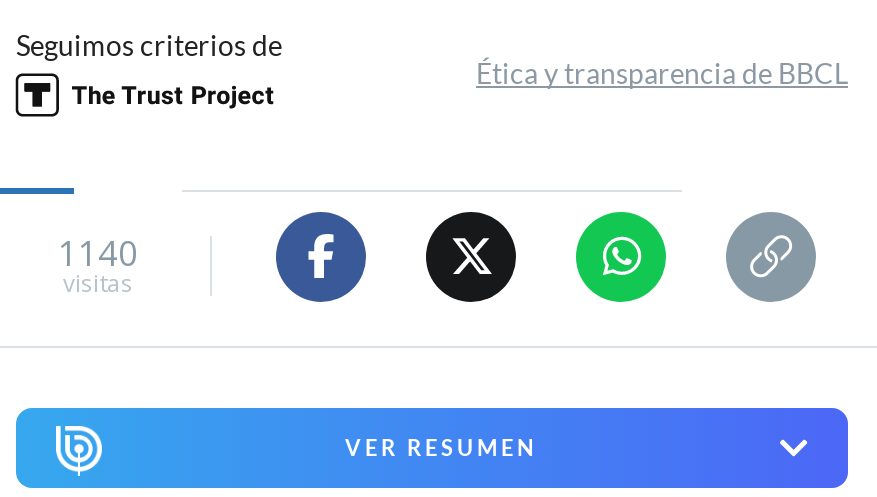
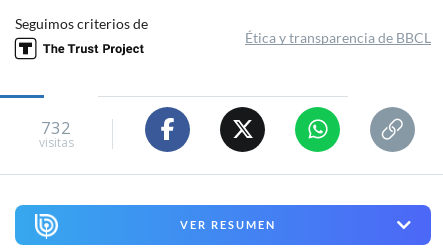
[58,230,138,276] 1140 -> [41,116,71,139] 732

